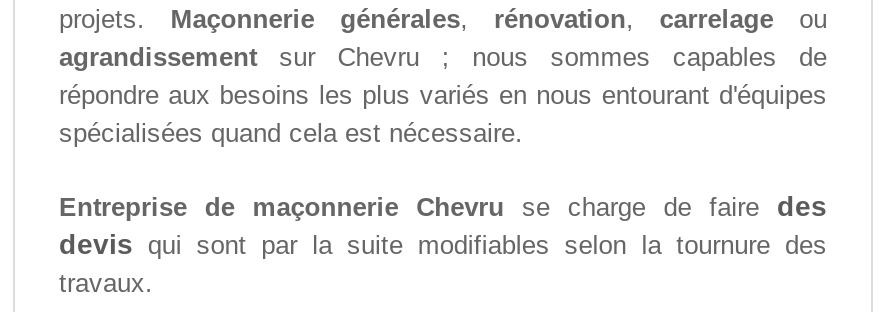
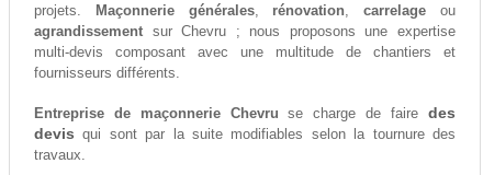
[59,43,827,149] agrandissement sur Chevru ; nous sommes capables de | répondre aux besoins les plus variés en nous entourant d'équipes | spécialisées quand cela est nécessaire. -> [34,24,456,81] agrandissement sur Chevru ; nous proposons une expertise | multi-devis composant avec une multitude de chantiers et | fournisseurs différents.

